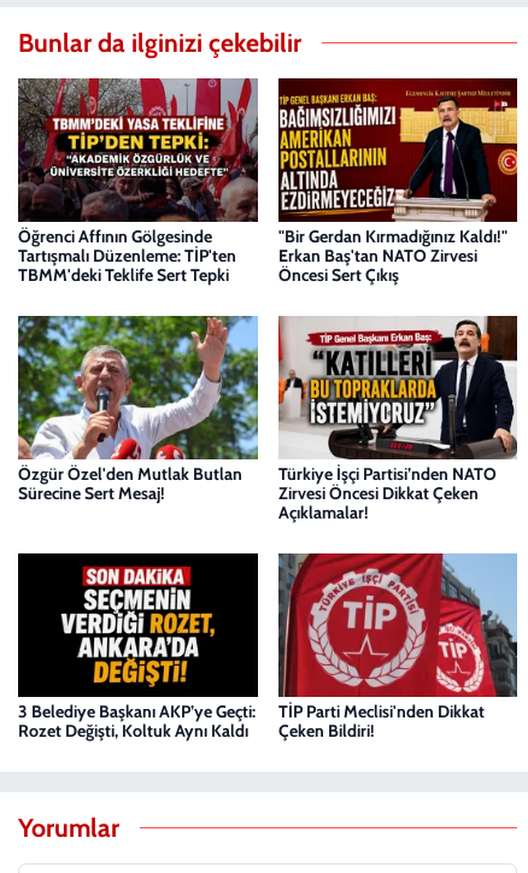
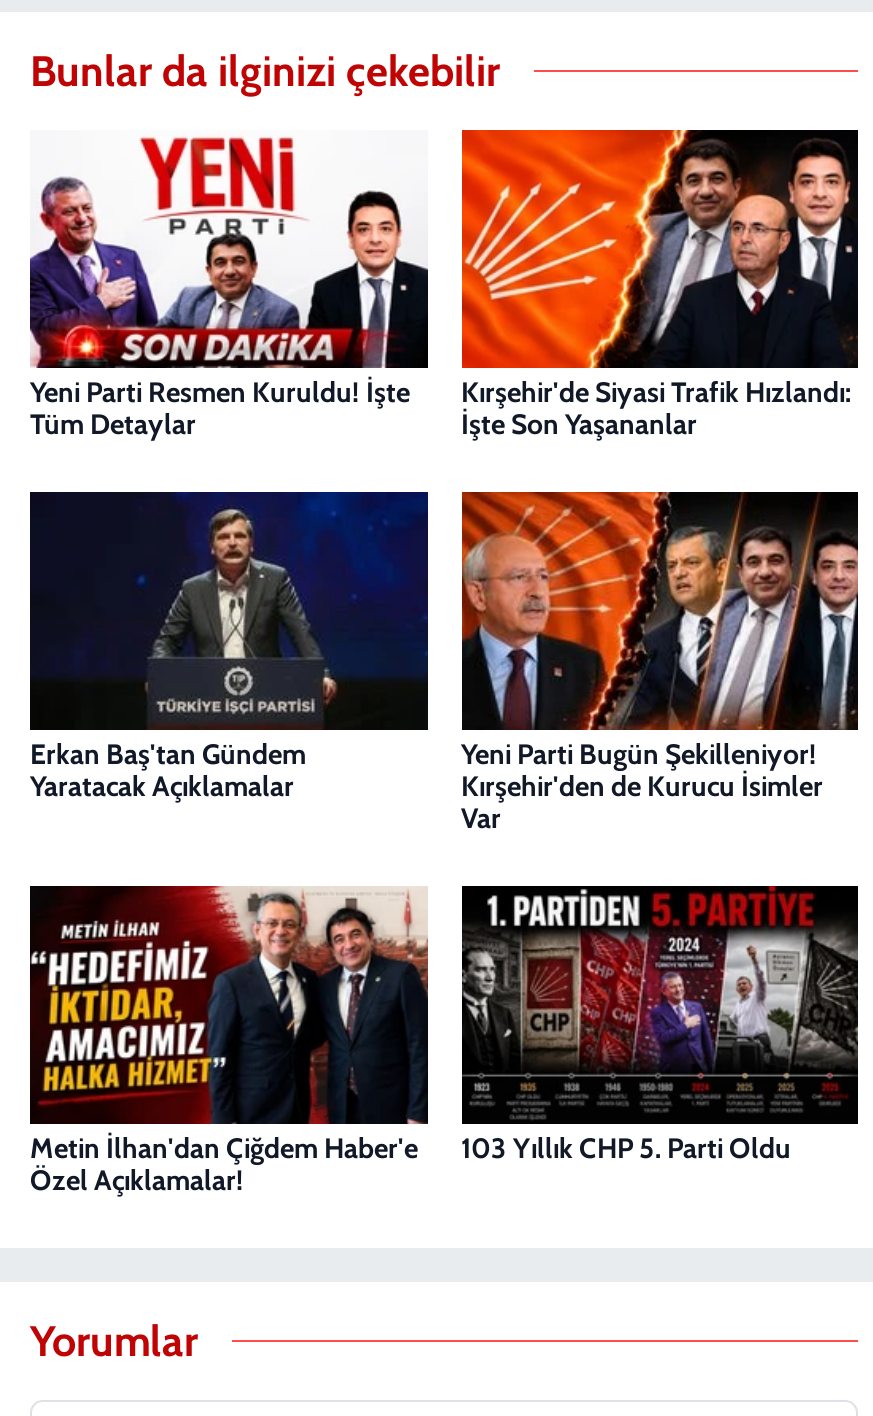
[17,77,259,286] [image] | Öğrenci Affının Gölgesinde | Tartışmalı Düzenleme: TİP'ten | TBMM'deki Teklife Sert Tepki -> [30,130,428,443] [image] | Yeni Parti Resmen Kuruldu! İşte | Tüm Detaylar
[277,77,518,286] [image] | "Bir Gerdan Kırmadığınız Kaldı!" | Erkan Baş'tan NATO Zirvesi | Öncesi Sert Çıkış -> [460,128,860,443] [image] | Kırşehir'de Siyasi Trafik Hızlandı: | İşte Son Yaşananlar
[17,315,259,504] [image] | Özgür Özel'den Mutlak Butlan | Sürecine Sert Mesaj! -> [28,490,430,805] [image] | Erkan Baş'tan Gündem | Yaratacak Açıklamalar
[278,315,517,524] [image] | Türkiye İşçi Partisi’nden NATO | Zirvesi Öncesi Dikkat Çeken | Açıklamalar! -> [460,490,860,837] [image] | Yeni Parti Bugün Şekilleniyor! | Kırşehir'den de Kurucu İsimler | Var
[18,552,259,742] [image] | 3 Belediye Başkanı AKP’ye Geçti: | Rozet Değişti, Koltuk Aynı Kaldı -> [28,884,430,1198] [image] | Metin İlhan'dan Çiğdem Haber'e | Özel Açıklamalar!
[277,552,517,742] [image] | TİP Parti Meclisi'nden Dikkat | Çeken Bildiri! -> [460,884,860,1166] [image] | 103 Yıllık CHP 5. Parti Oldu

